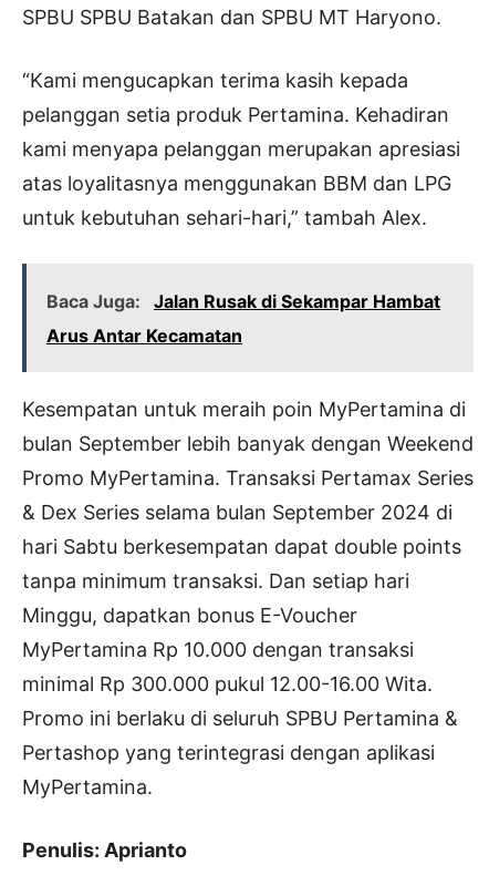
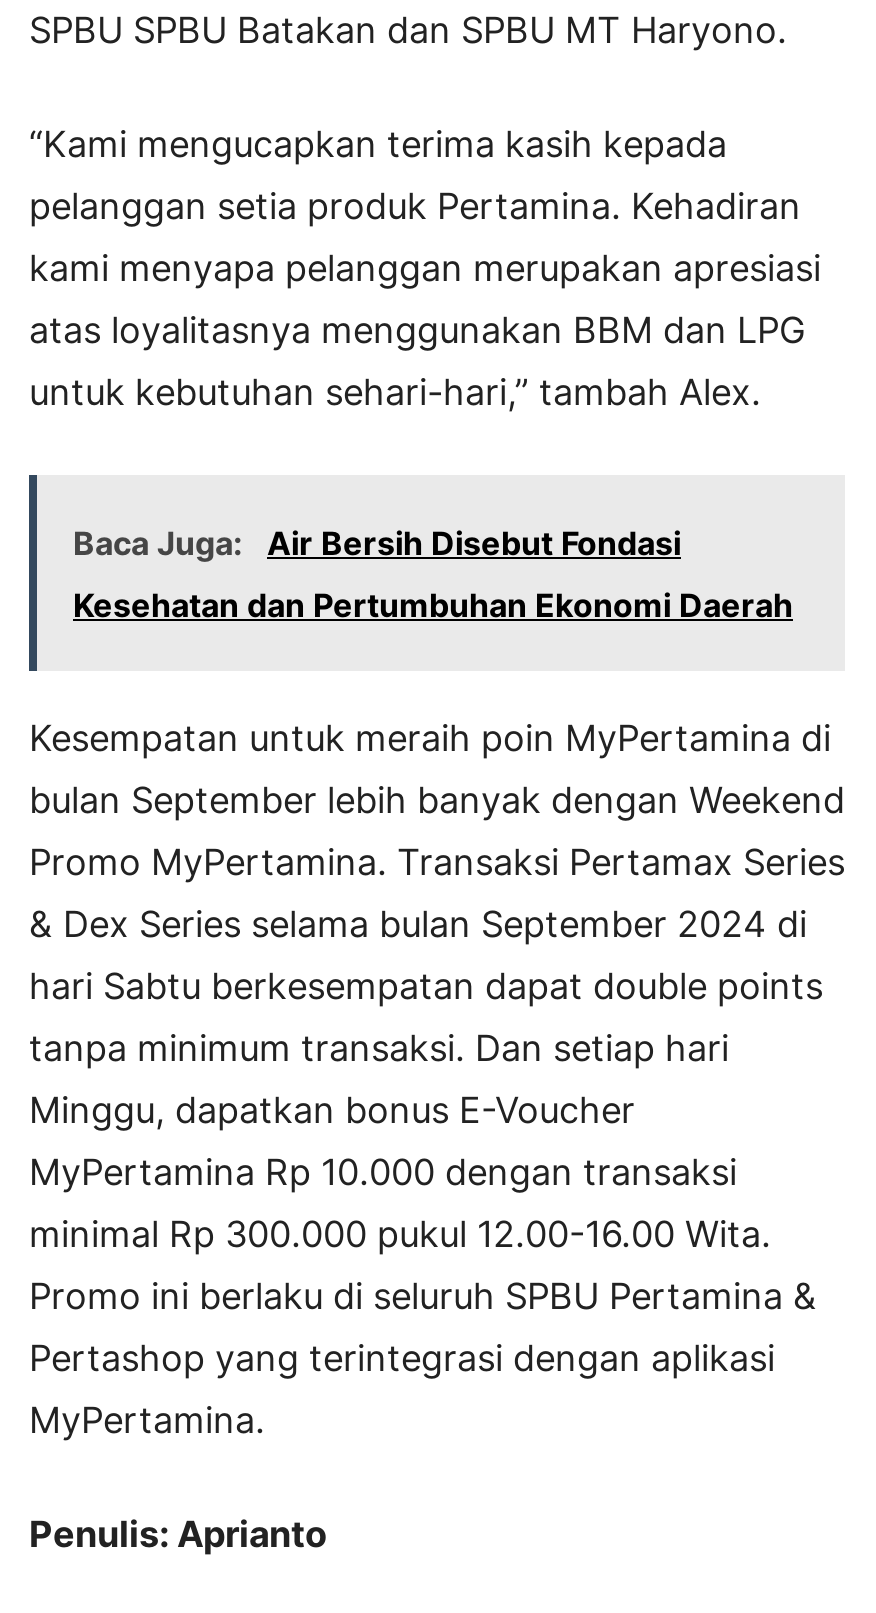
[46,290,440,312] Baca Juga: Jalan Rusak di Sekampar Hambat -> [73,523,681,563] Baca Juga: Air Bersih Disebut Fondasi
[46,325,242,347] Arus Antar Kecamatan -> [73,585,793,625] Kesehatan dan Pertumbuhan Ekonomi Daerah

